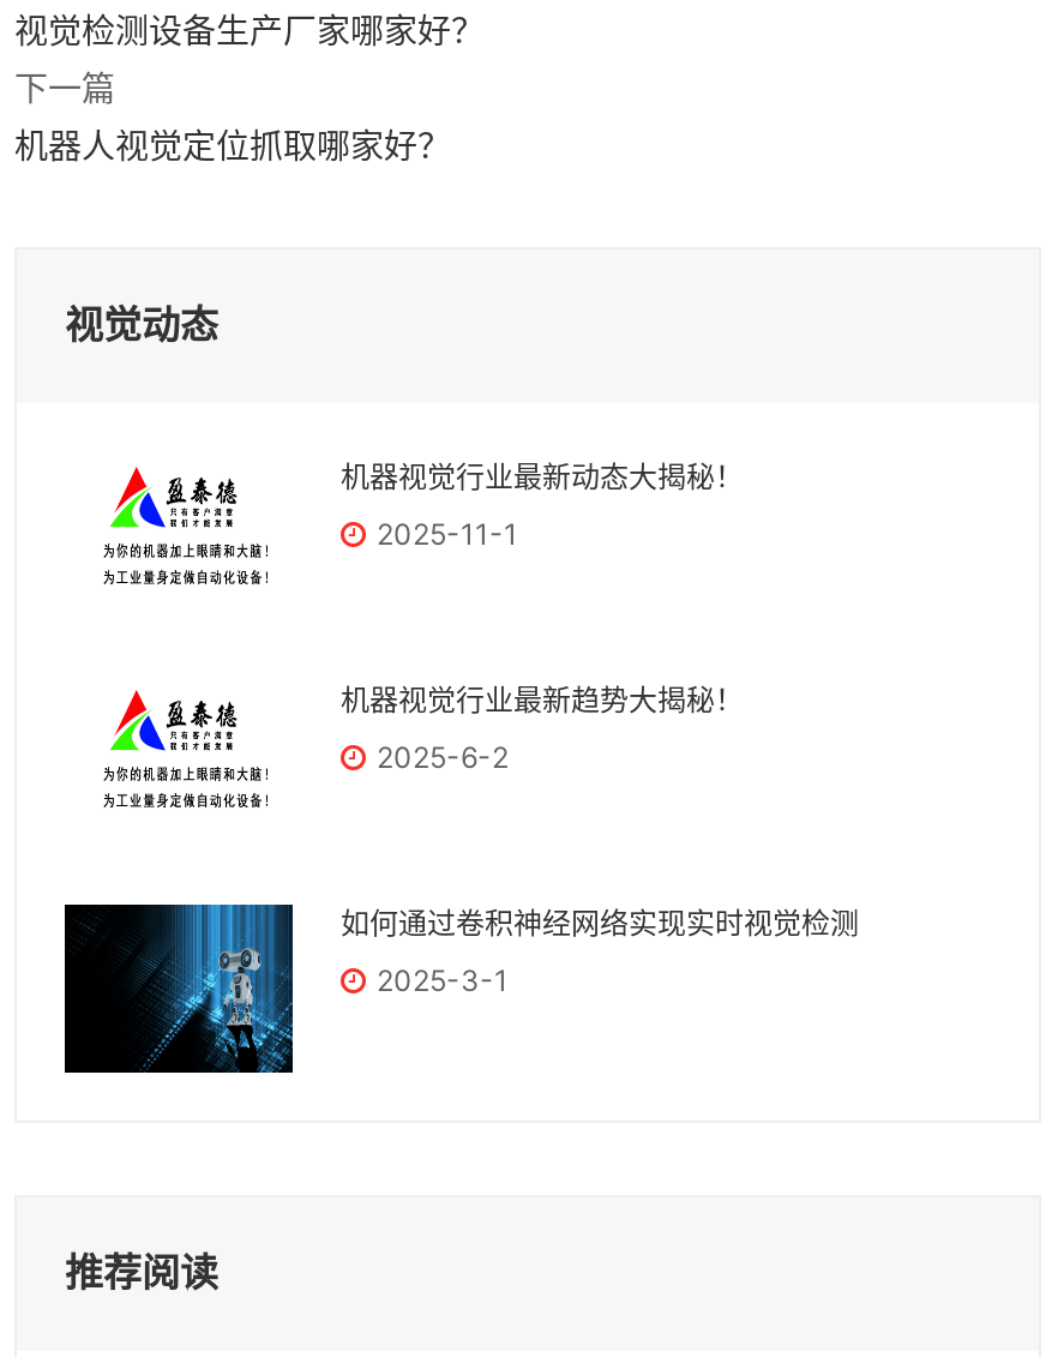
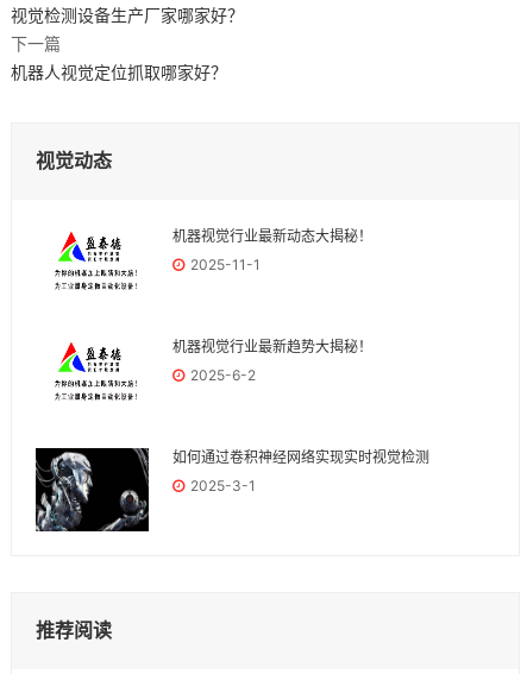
[65,902,293,1075] [image] -> [36,447,149,533] [image]

